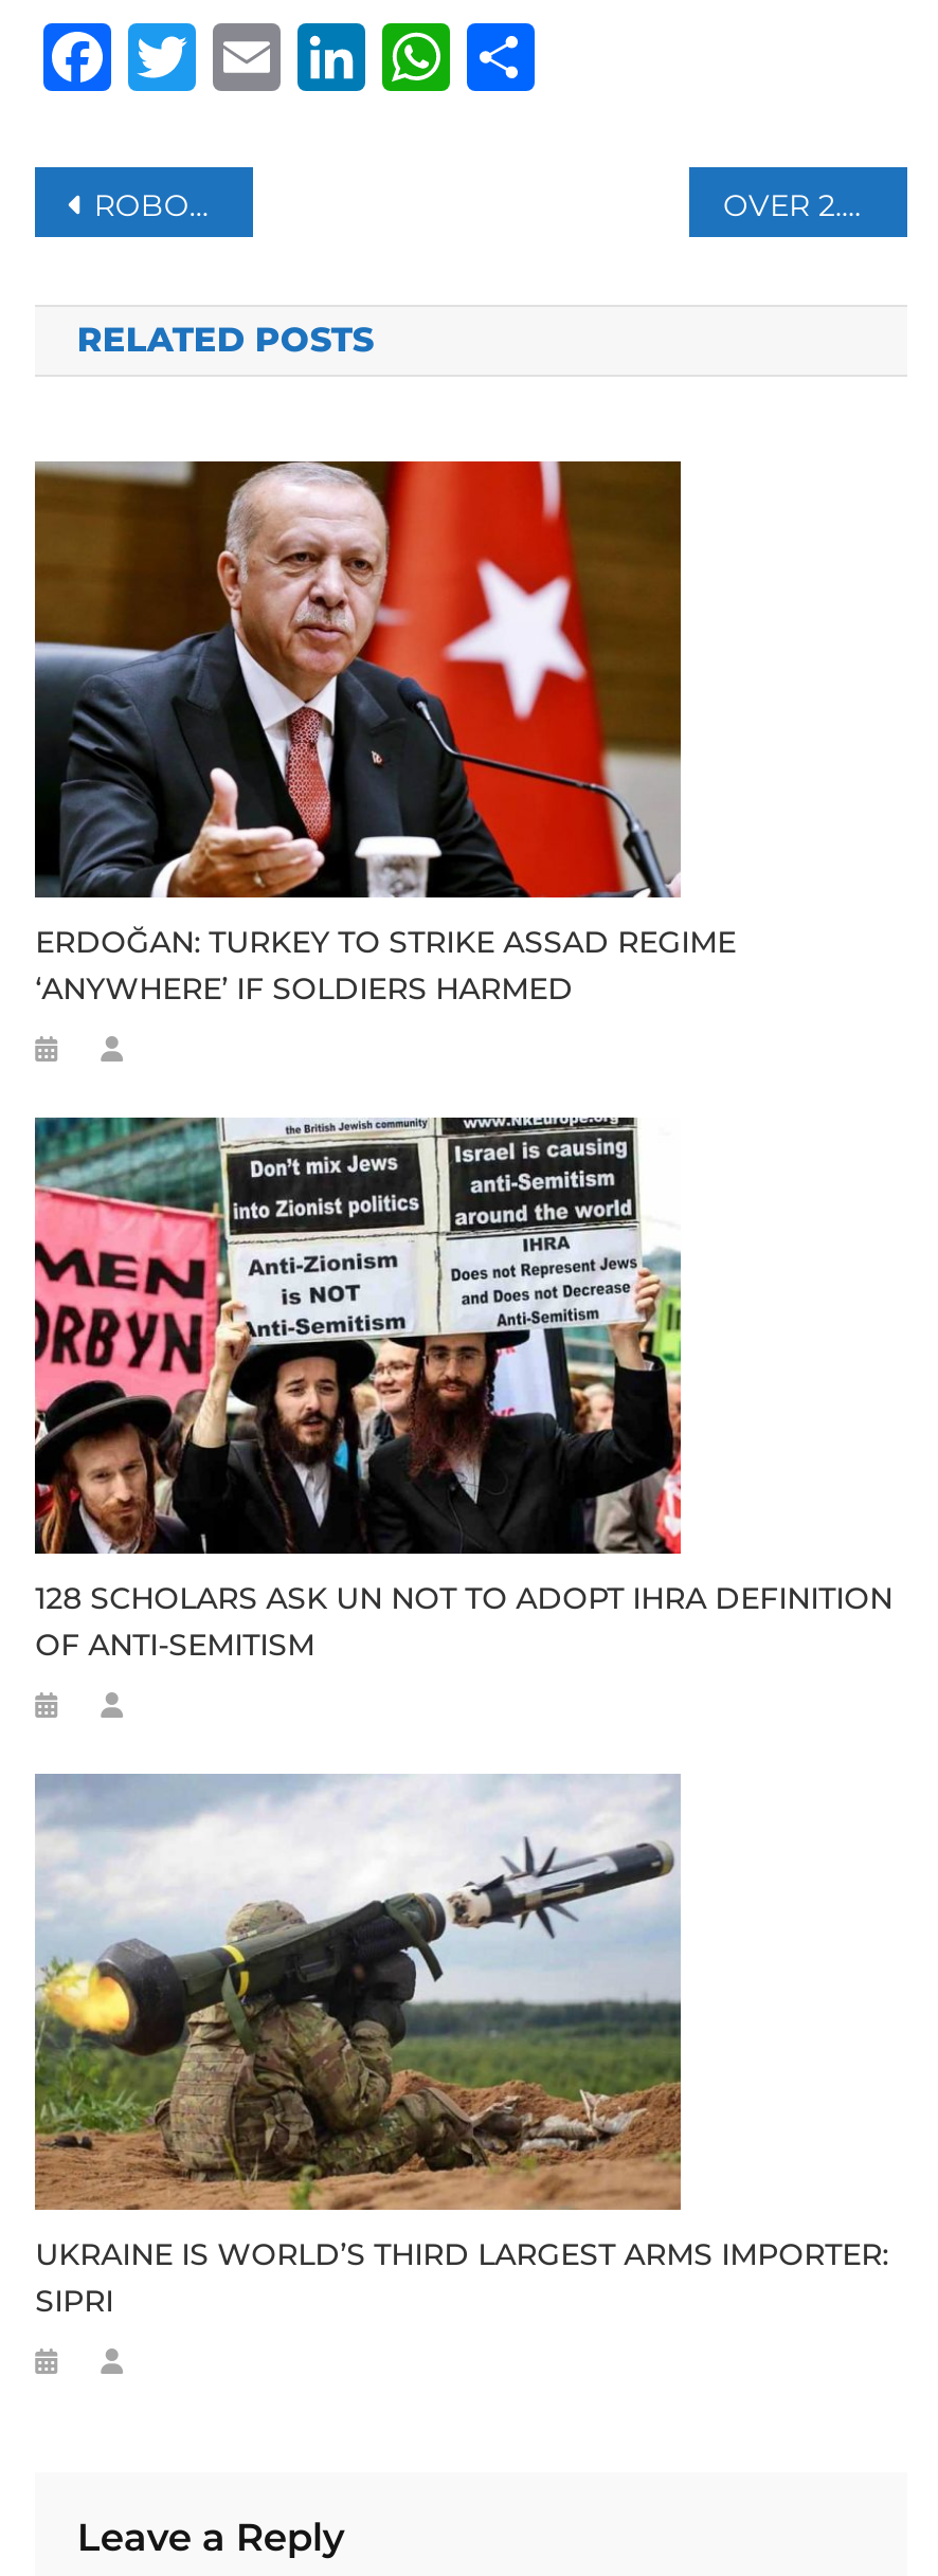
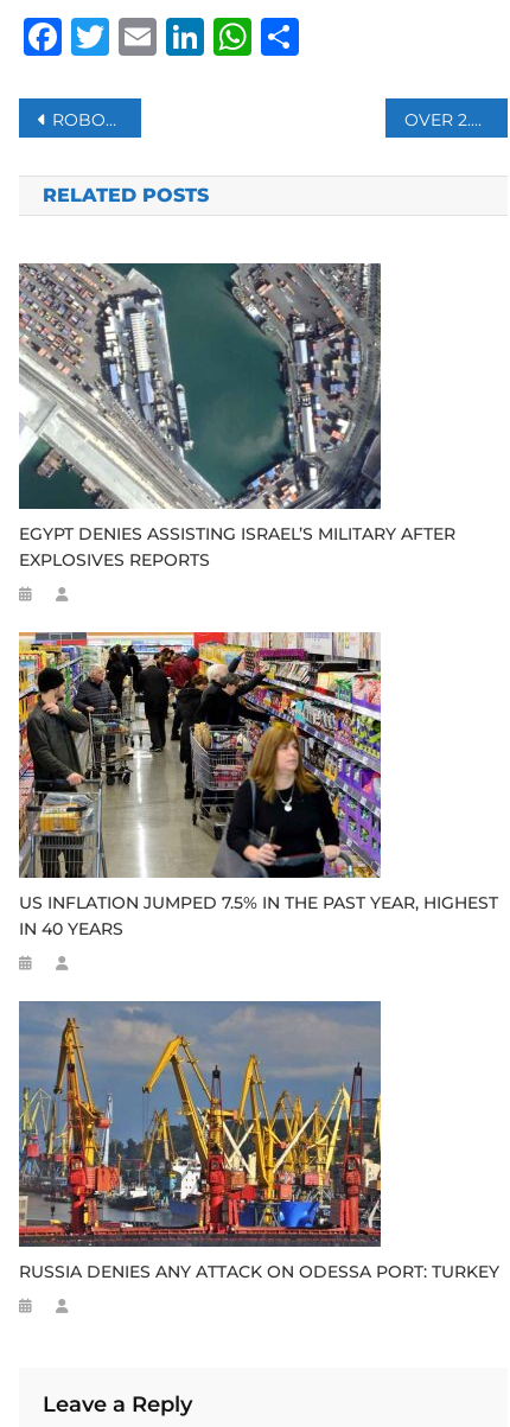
[33,459,736,1007] [image] | ERDOĞAN: TURKEY TO STRIKE ASSAD REGIME | ‘ANYWHERE’ IF SOLDIERS HARMED -> [18,262,456,571] [image] | EGYPT DENIES ASSISTING ISRAEL’S MILITARY AFTER | EXPLOSIVES REPORTS
[33,1115,893,1663] [image] | 128 SCHOLARS ASK UN NOT TO ADOPT IHRA DEFINITION | OF ANTI-SEMITISM -> [18,631,498,939] [image] | US INFLATION JUMPED 7.5% IN THE PAST YEAR, HIGHEST | IN 40 YEARS
[33,1774,888,2319] [image] | UKRAINE IS WORLD’S THIRD LARGEST ARMS IMPORTER: | SIPRI -> [18,1000,499,1282] [image] | RUSSIA DENIES ANY ATTACK ON ODESSA PORT: TURKEY

